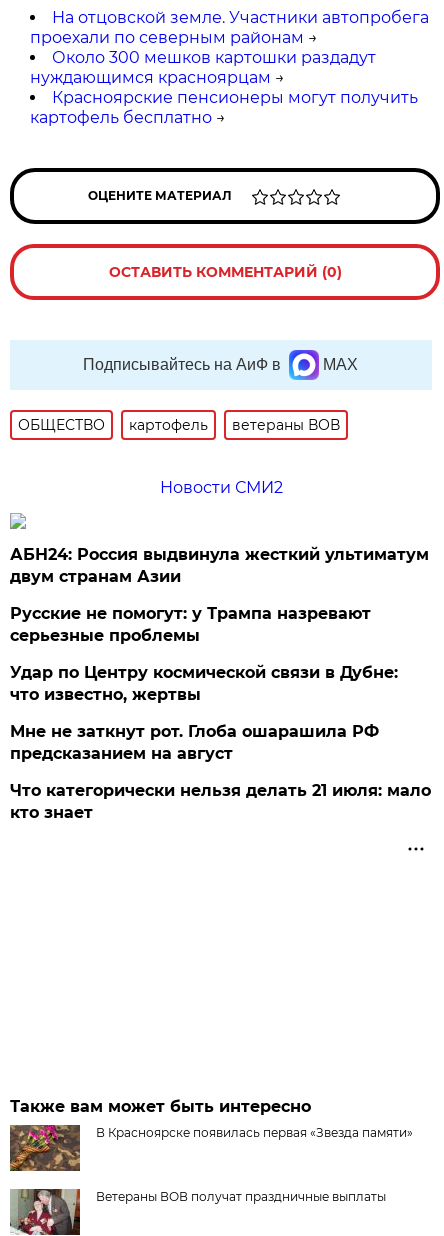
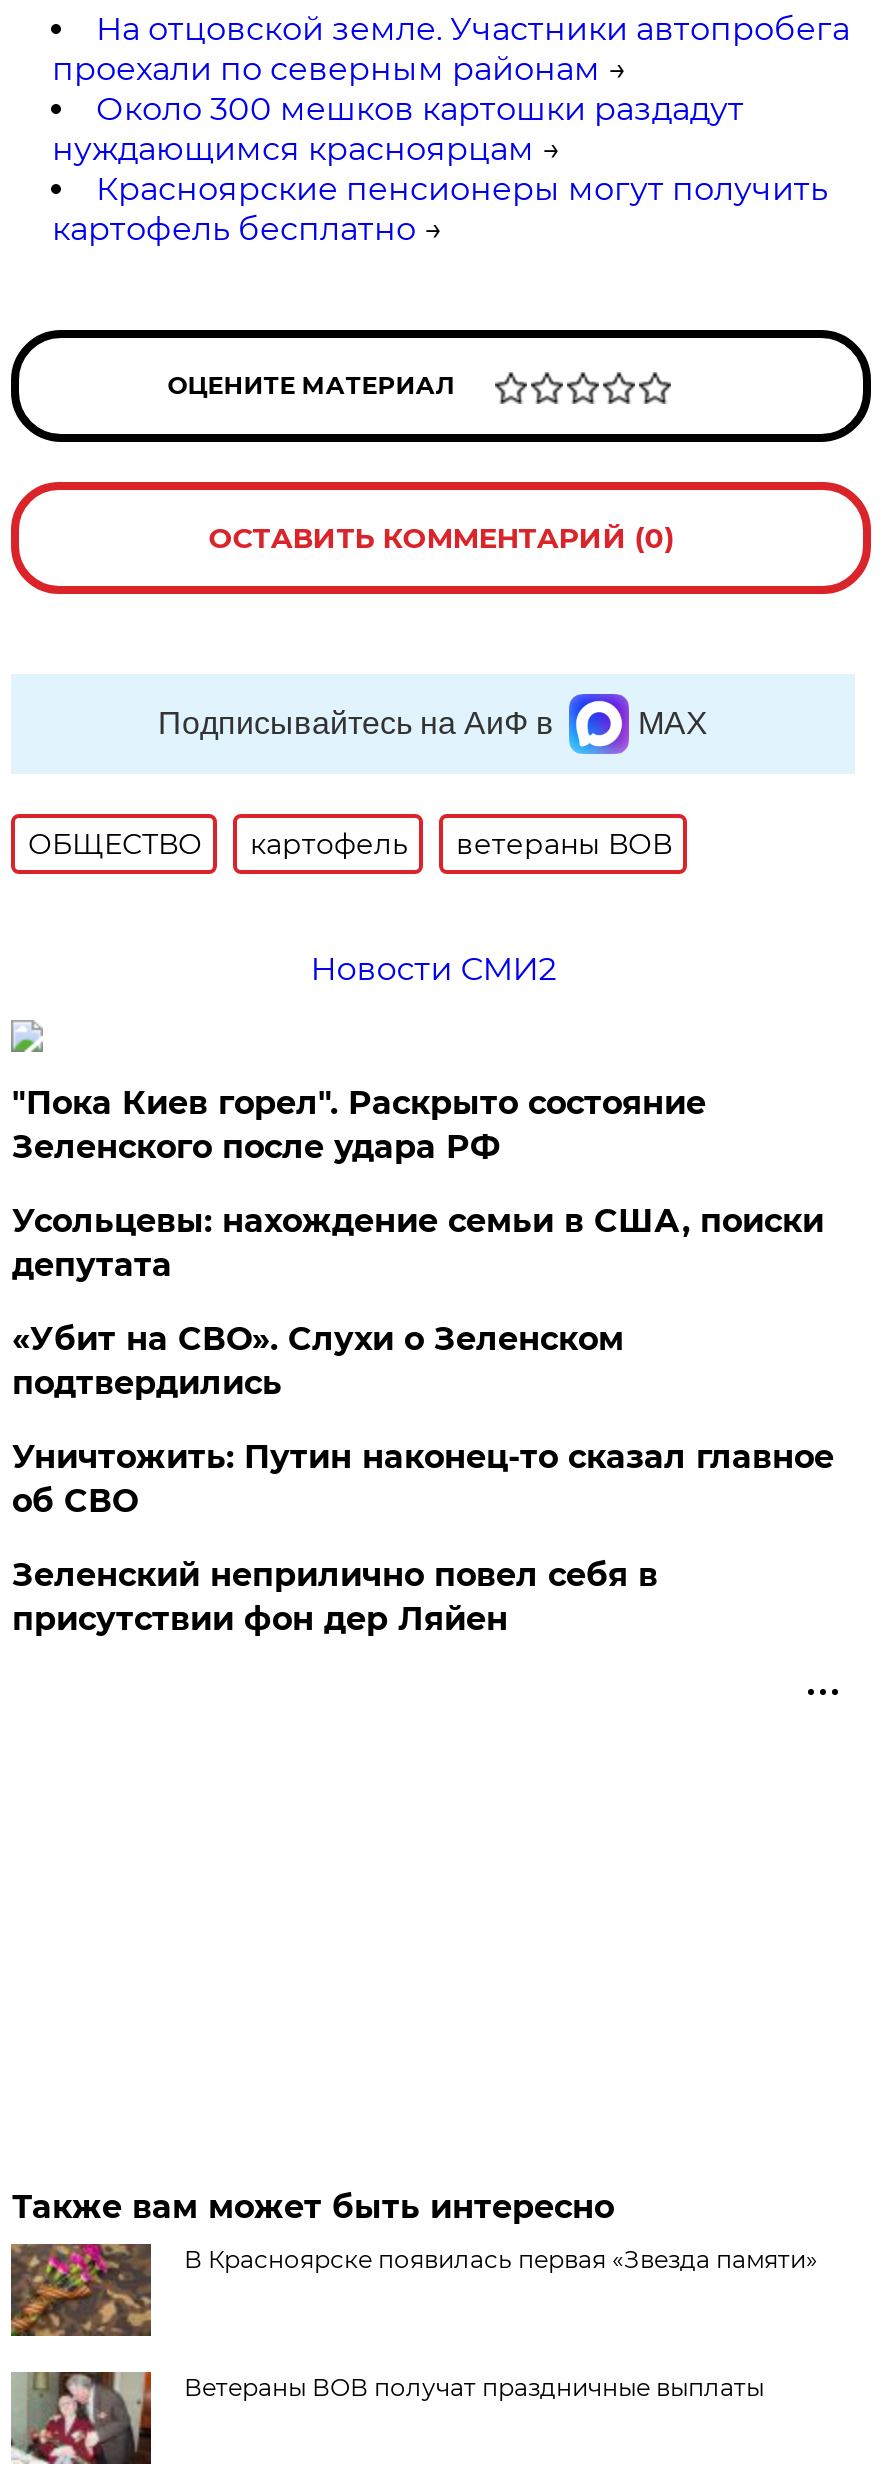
[10,545,429,586] АБН24: Россия выдвинула жесткий ультиматум | двум странам Азии -> [12,1084,706,1166] "Пока Киев горел". Раскрыто состояние | Зеленского после удара РФ
[10,604,371,645] Русские не помогут: у Трампа назревают | серьезные проблемы -> [12,1202,824,1284] Усольцевы: нахождение семьи в США, поиски | депутата
[10,663,398,704] Удар по Центру космической связи в Дубне: | что известно, жертвы -> [12,1320,624,1402] «Убит на СВО». Слухи о Зеленском | подтвердились
[10,722,379,763] Мне не заткнут рот. Глоба ошарашила РФ | предсказанием на август -> [12,1438,834,1520] Уничтожить: Путин наконец-то сказал главное | об СВО
[10,781,431,822] Что категорически нельзя делать 21 июля: мало | кто знает -> [12,1556,658,1638] Зеленский неприлично повел cебя в | присутствии фон дер Ляйен

